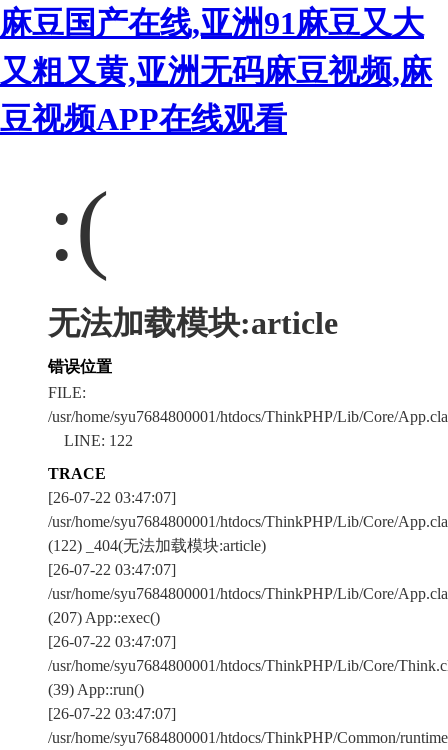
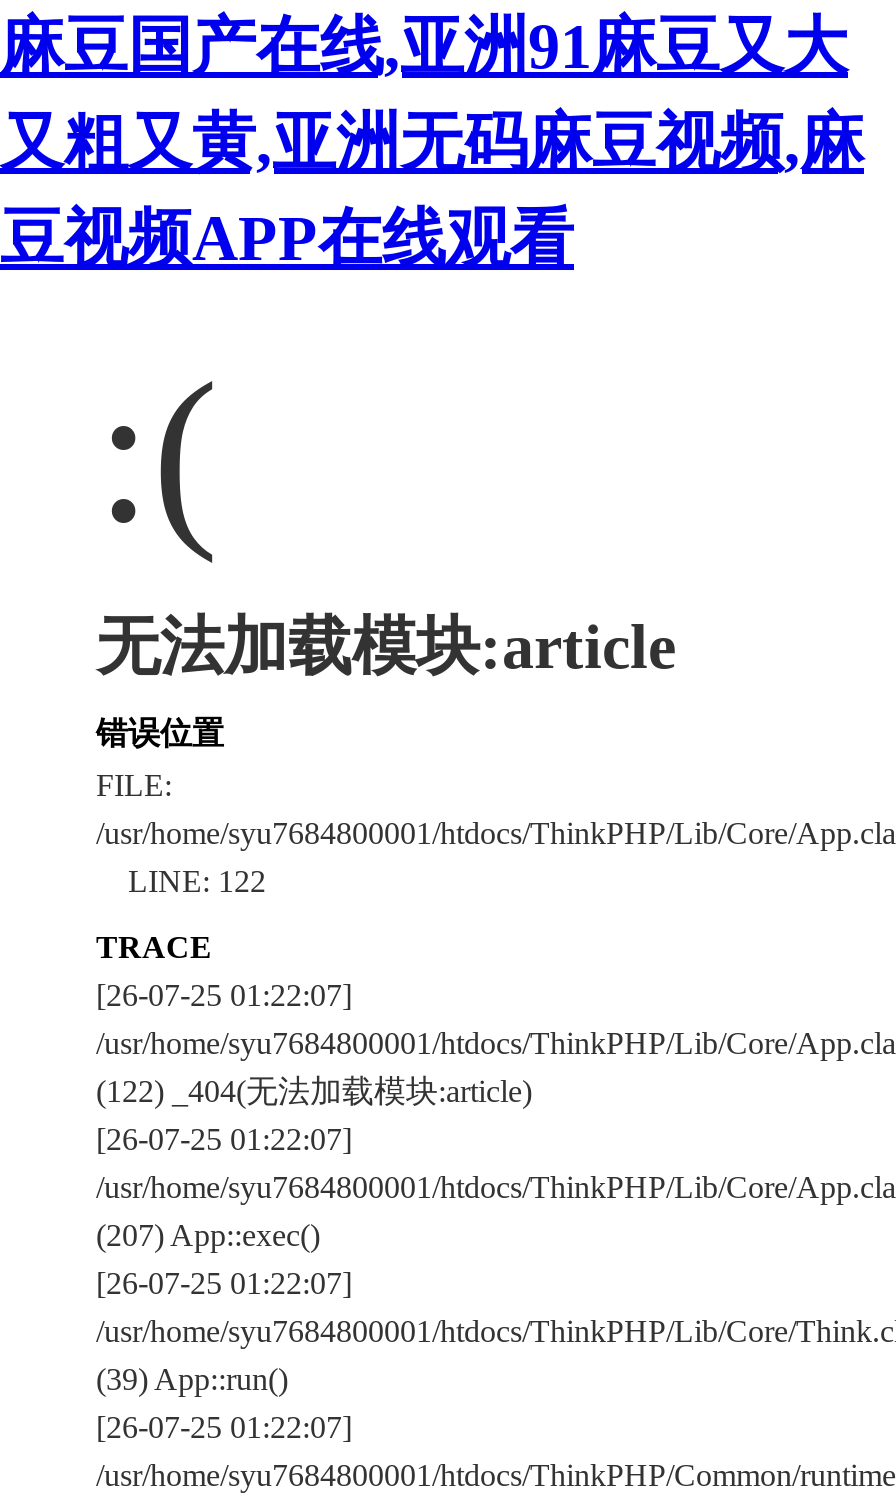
[48,489,176,506] [26-07-22 03:47:07] -> [96,978,352,1012] [26-07-25 01:22:07]
[48,561,176,578] [26-07-22 03:47:07] -> [96,1122,352,1156] [26-07-25 01:22:07]
[48,633,176,650] [26-07-22 03:47:07] -> [96,1266,352,1300] [26-07-25 01:22:07]
[48,705,176,722] [26-07-22 03:47:07] -> [96,1410,352,1444] [26-07-25 01:22:07]

